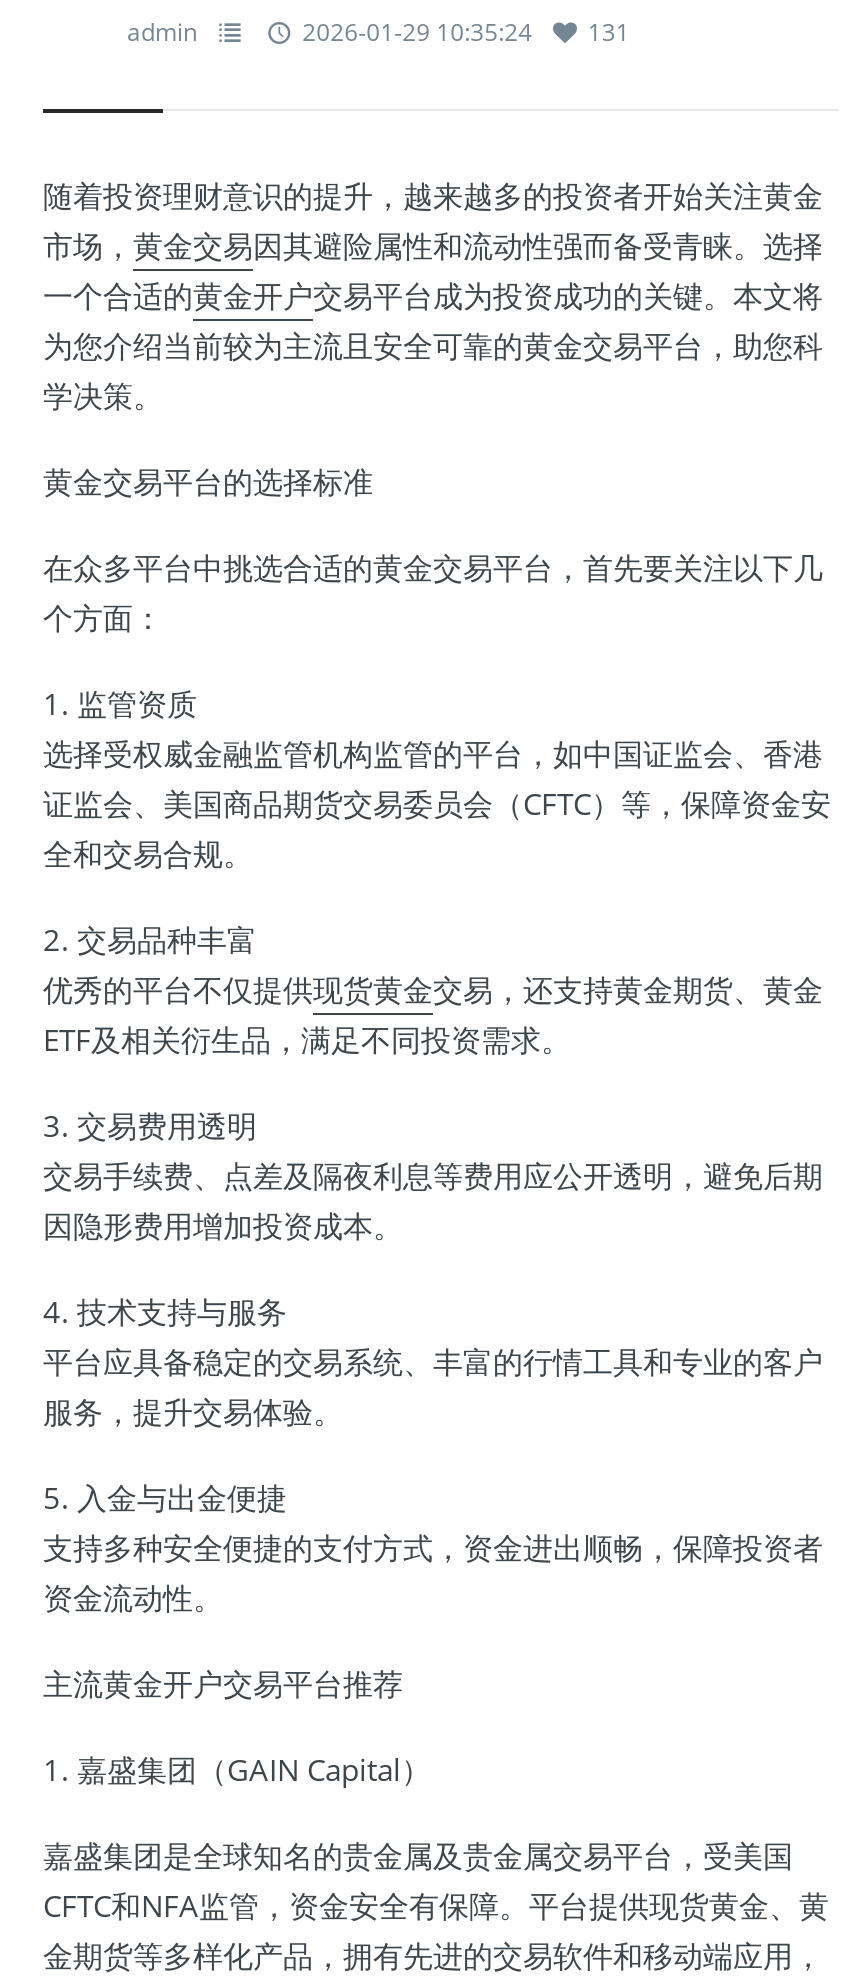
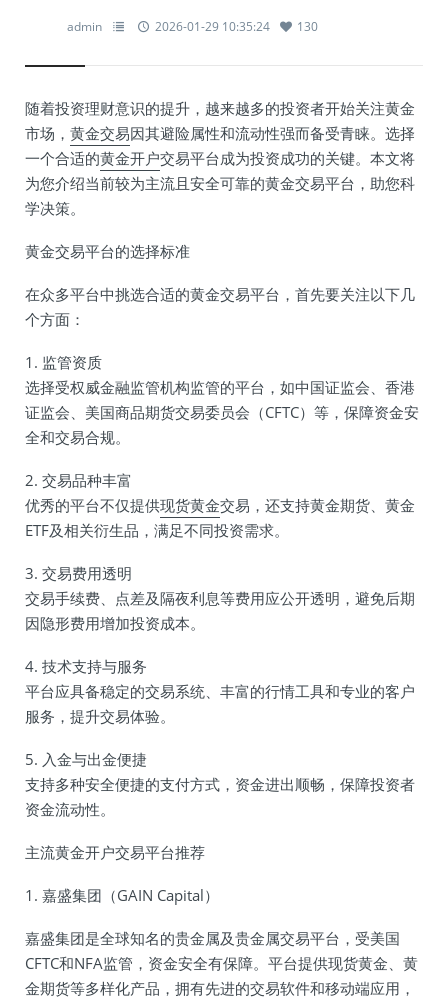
[296,15,630,49] 2026-01-29 10:35:24 131 -> [152,18,318,35] 2026-01-29 10:35:24 130

